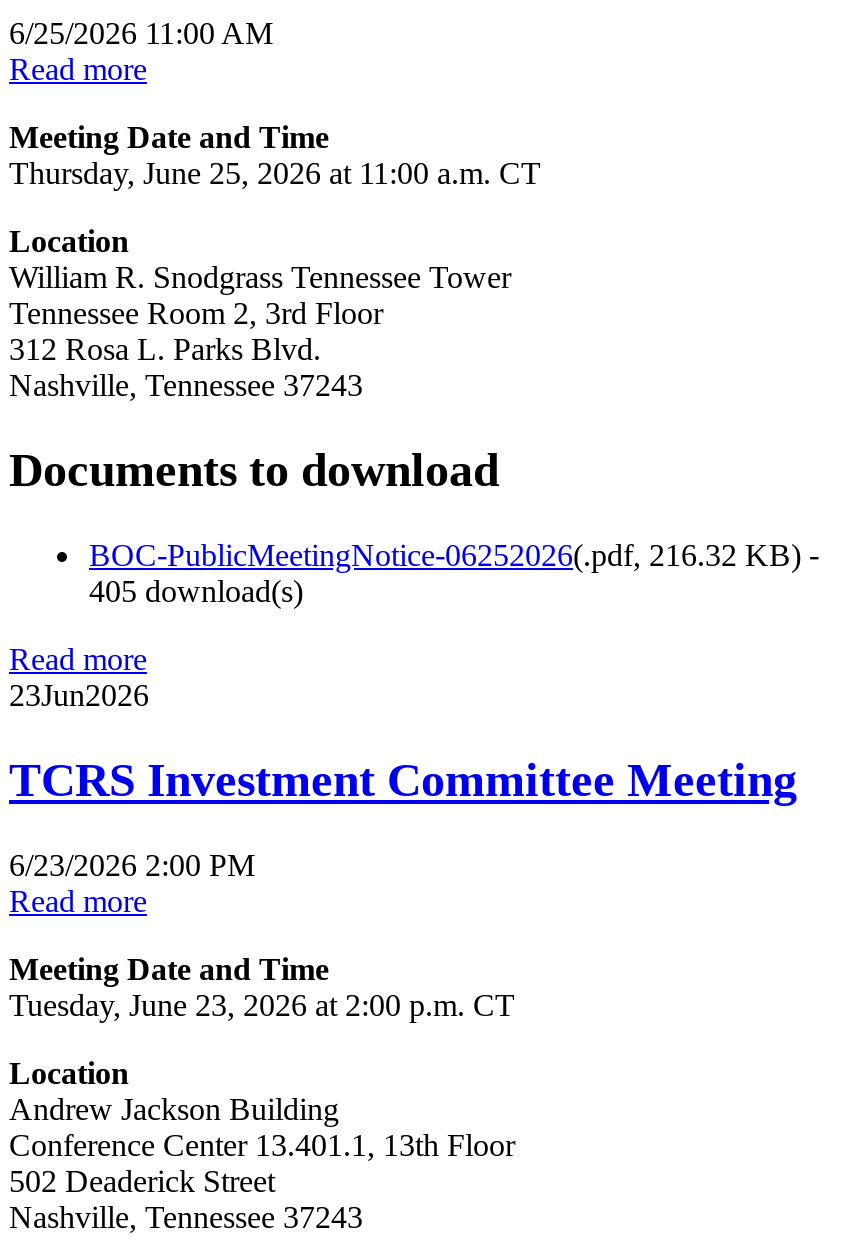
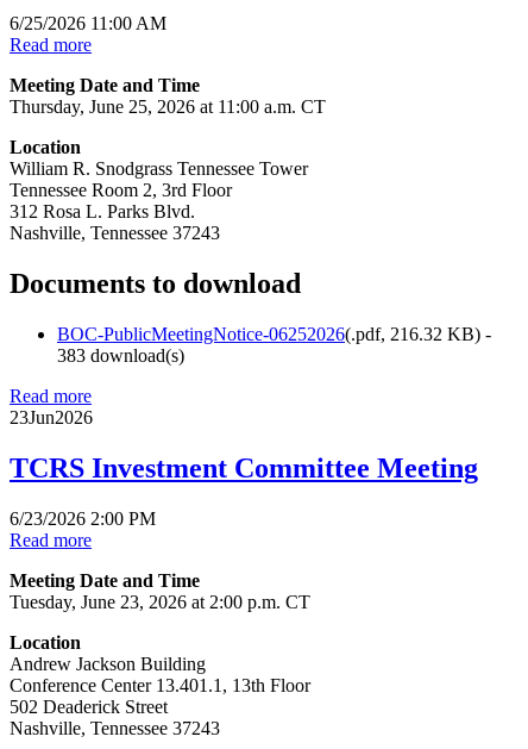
[89,574,303,608] 405 download(s) -> [57,345,184,366] 383 download(s)

